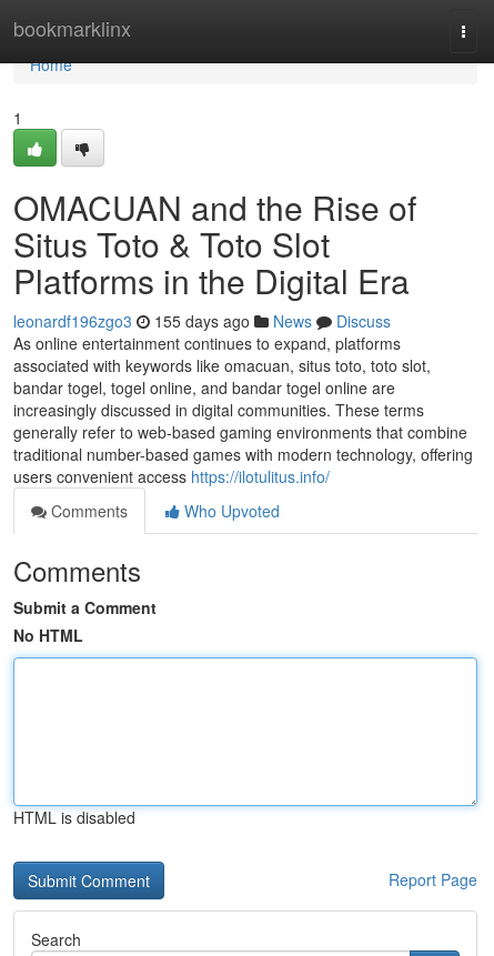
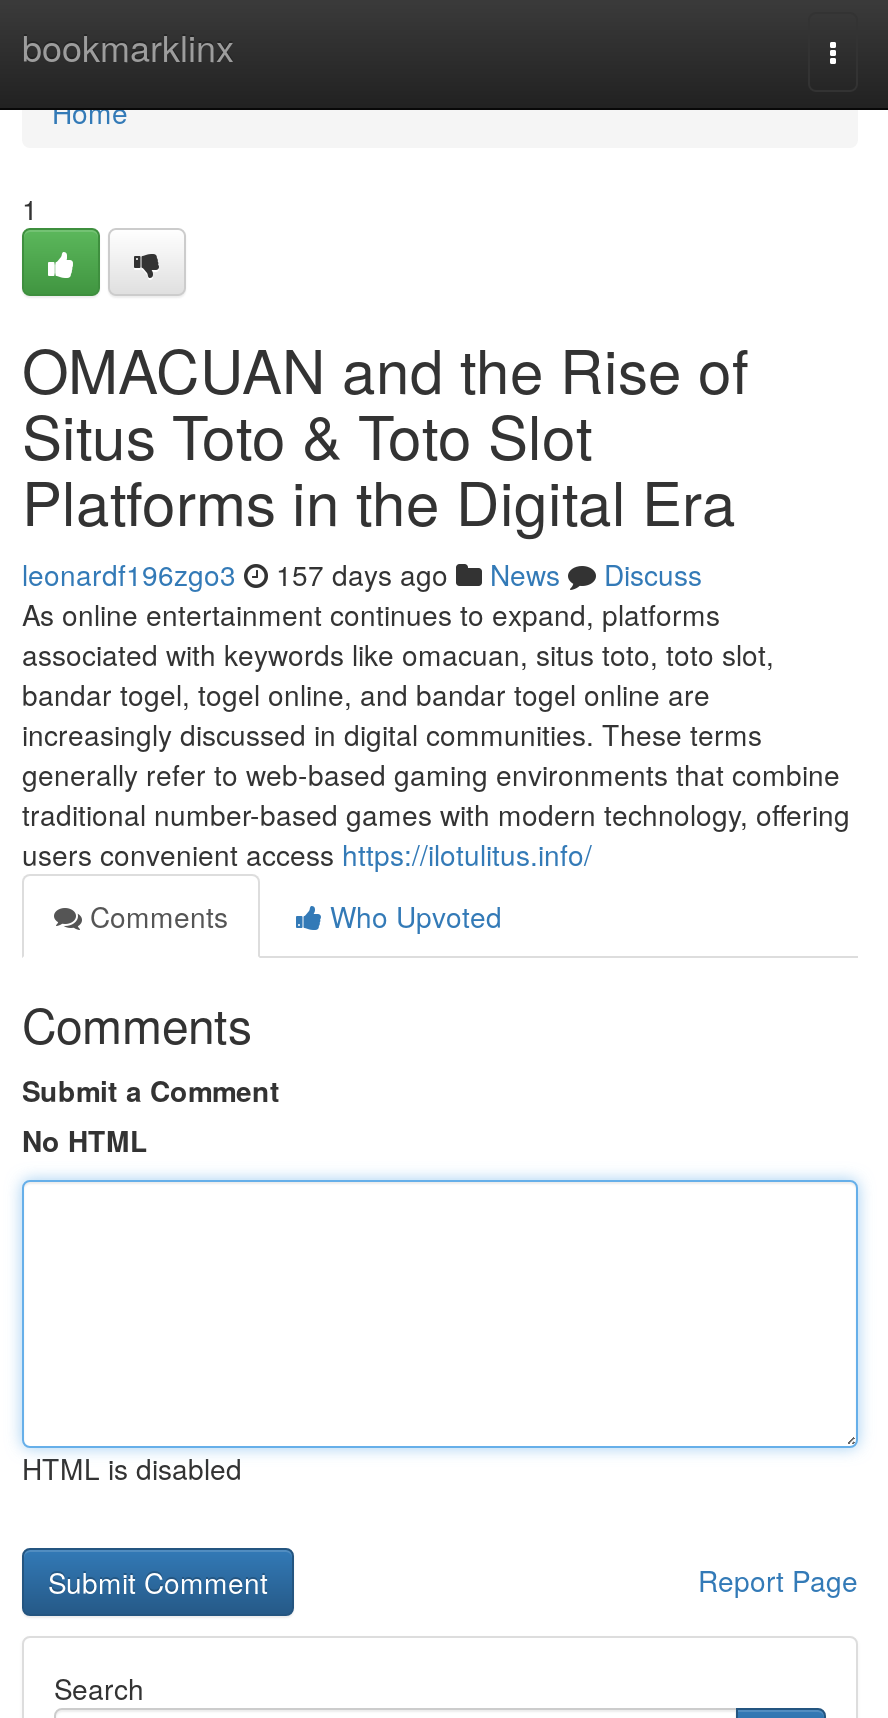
[13,310,391,332] leonardf196zgo3 155 days ago News Discuss -> [22,554,702,594] leonardf196zgo3 157 days ago News Discuss

